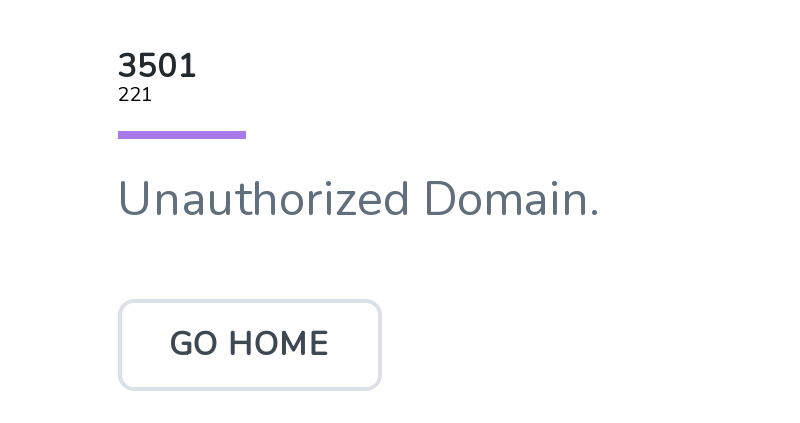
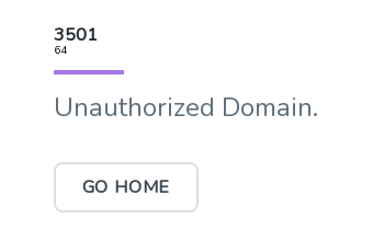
[117,81,153,109] 221 -> [53,43,66,58] 64

